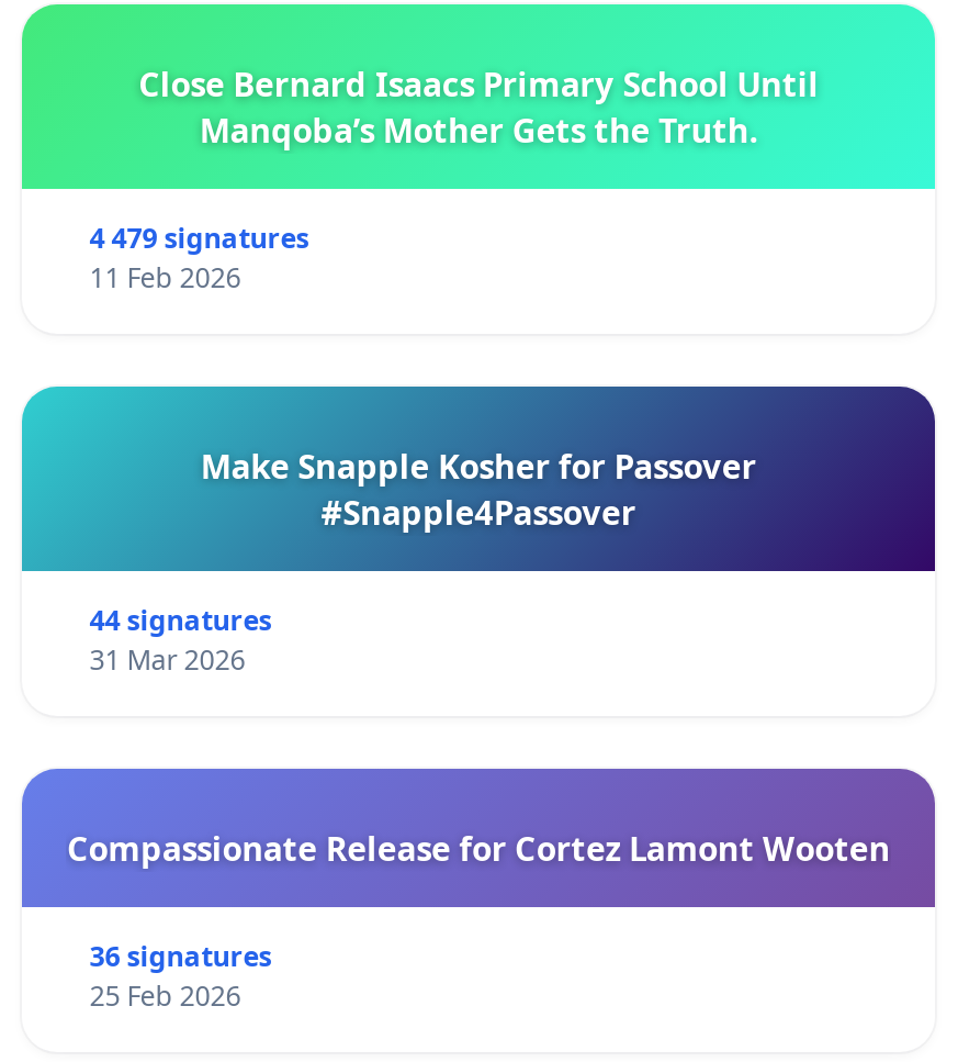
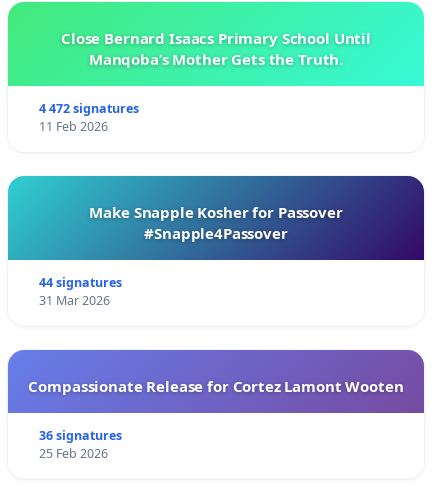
[90,219,309,257] 4 479 signatures -> [39,100,139,117] 4 472 signatures

